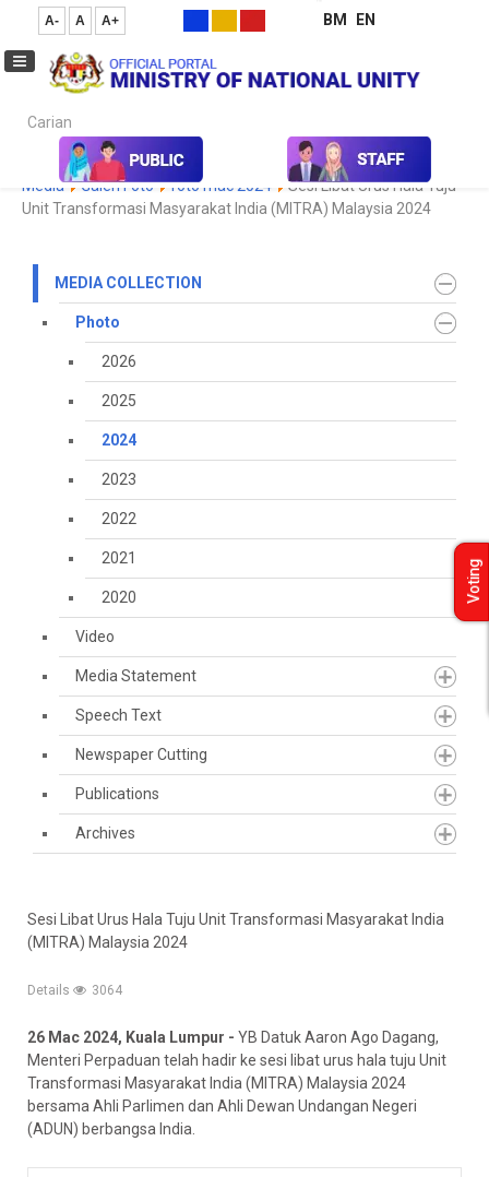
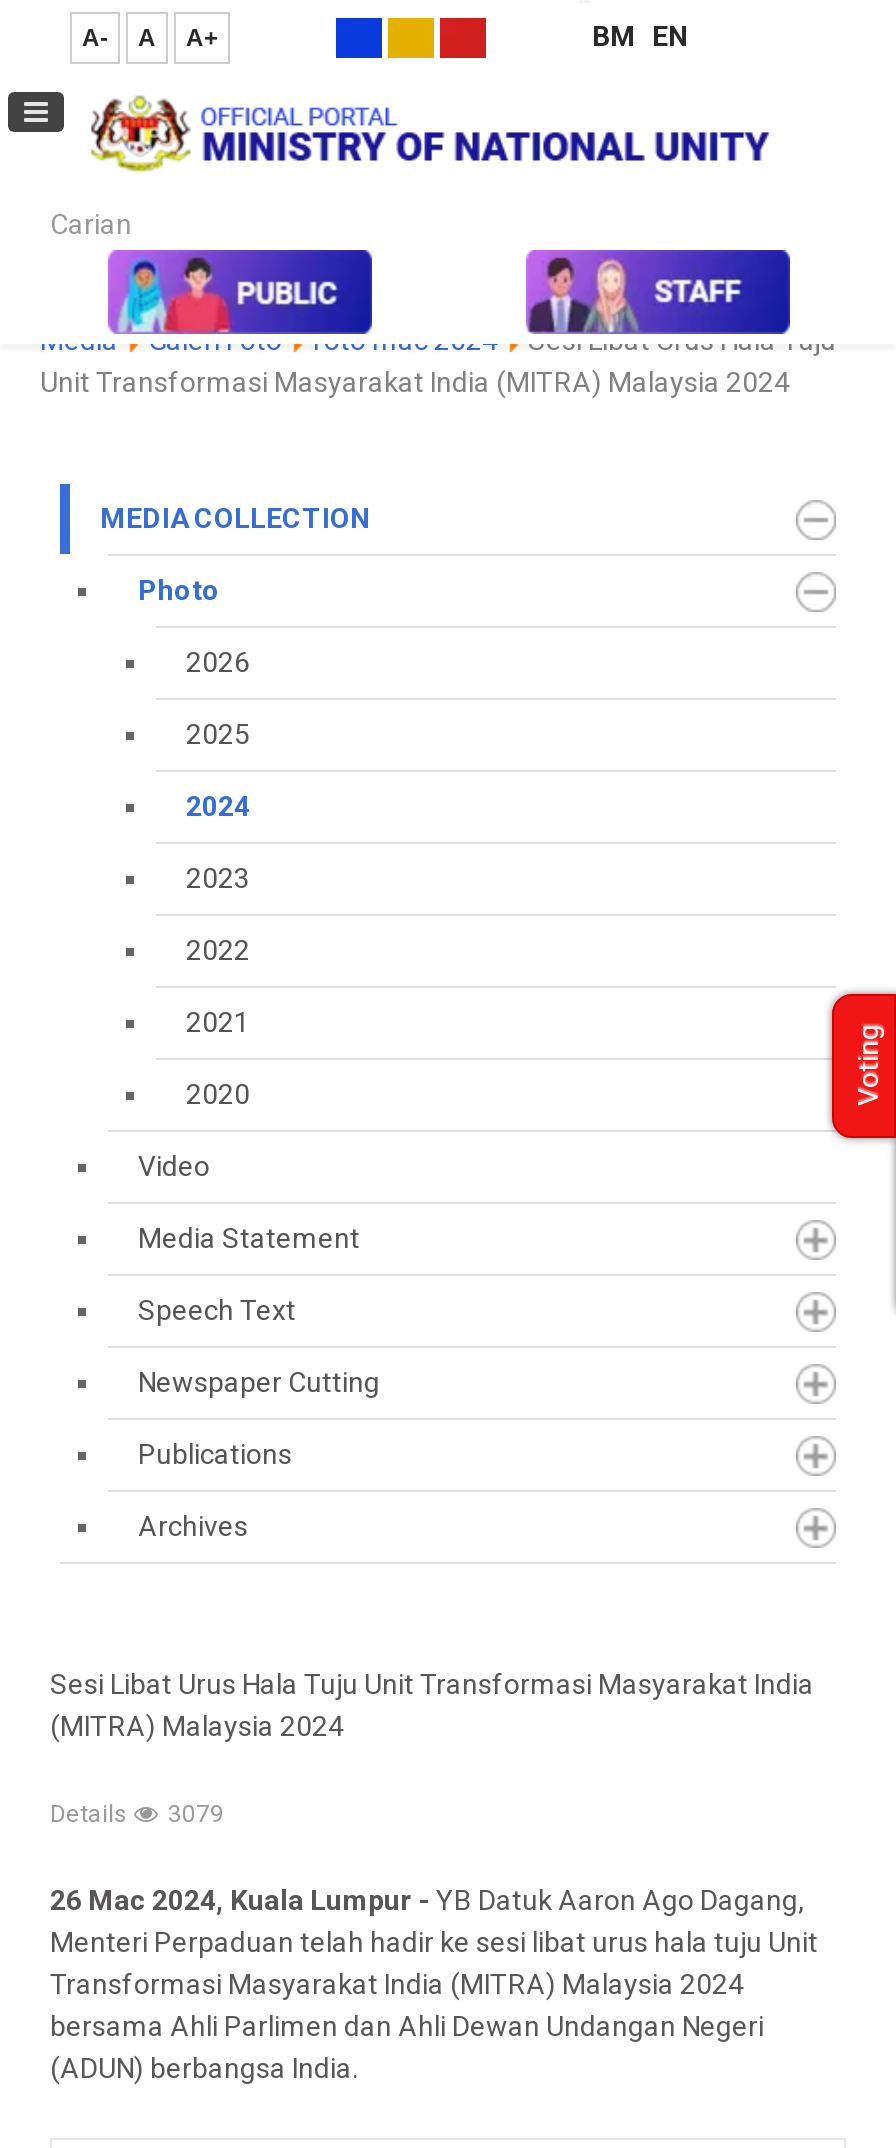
[27,983,122,998] Details 3064 -> [50,1800,224,1828] Details 3079

